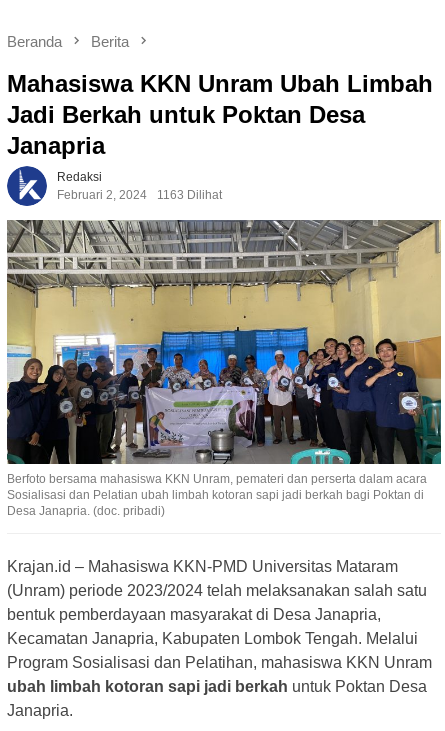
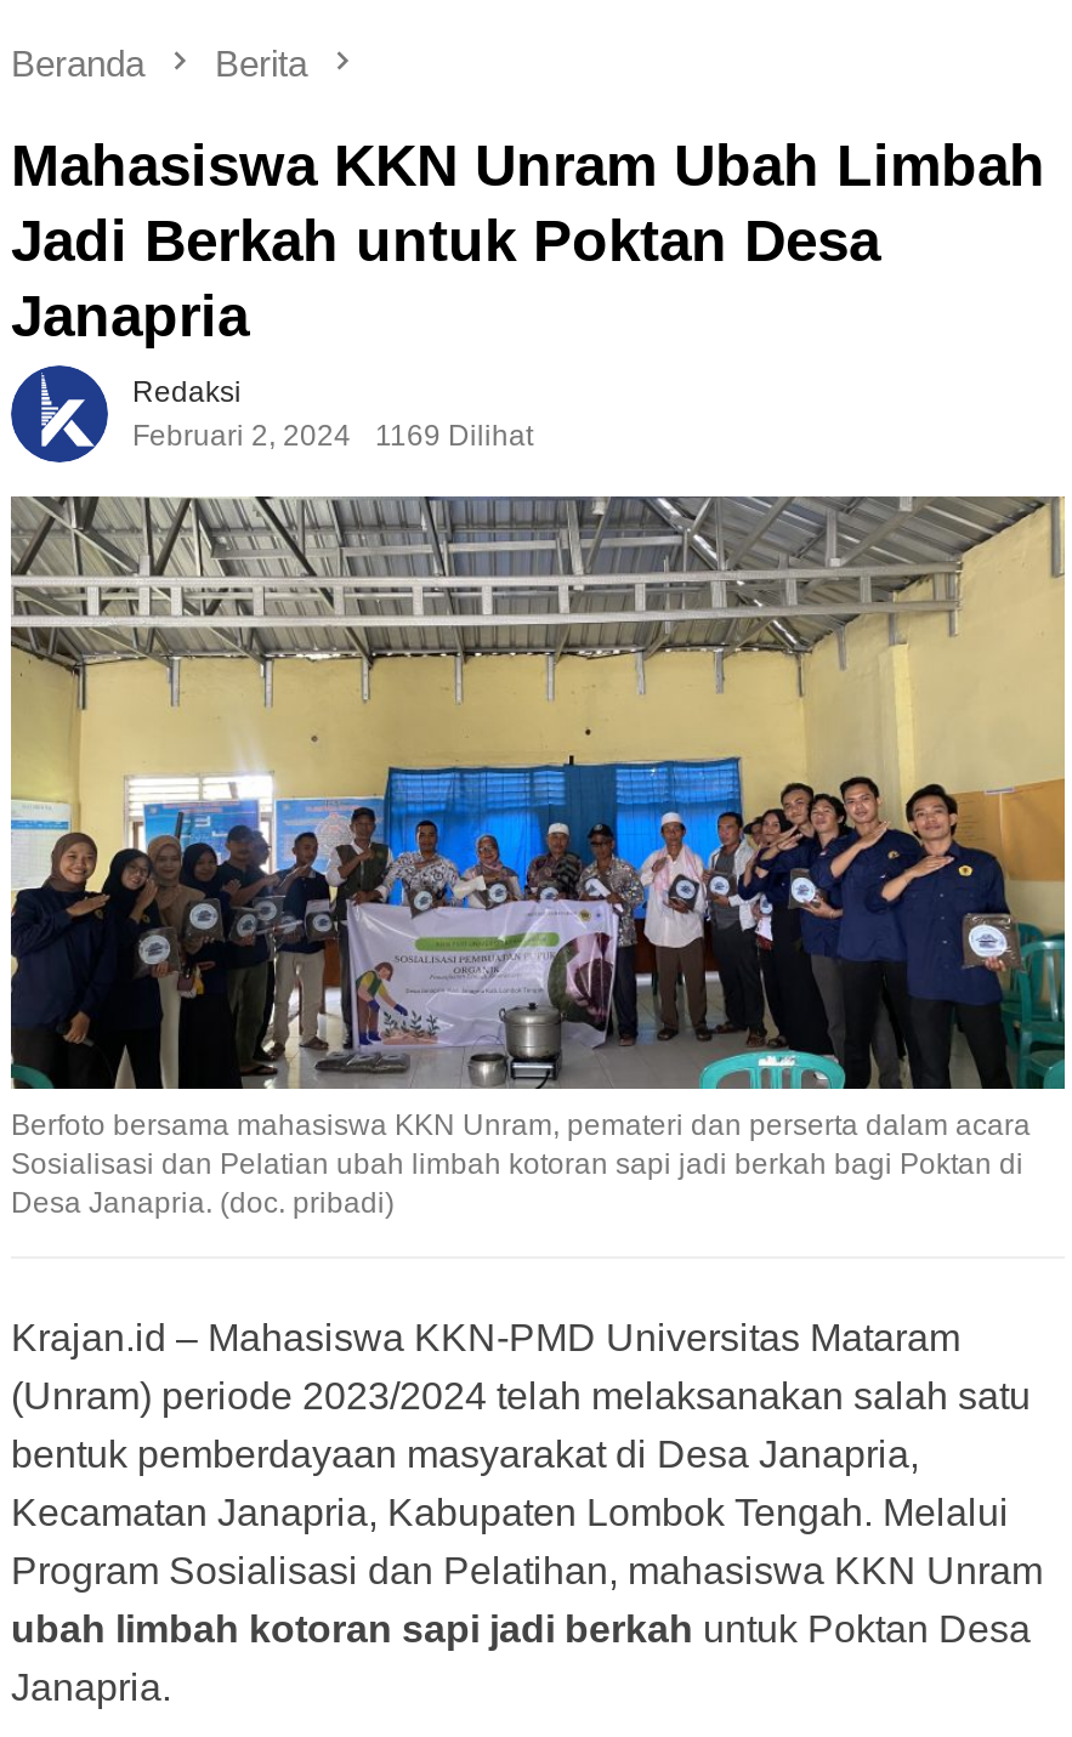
[57,188,222,202] Februari 2, 2024 1163 Dilihat -> [132,420,533,453] Februari 2, 2024 1169 Dilihat

